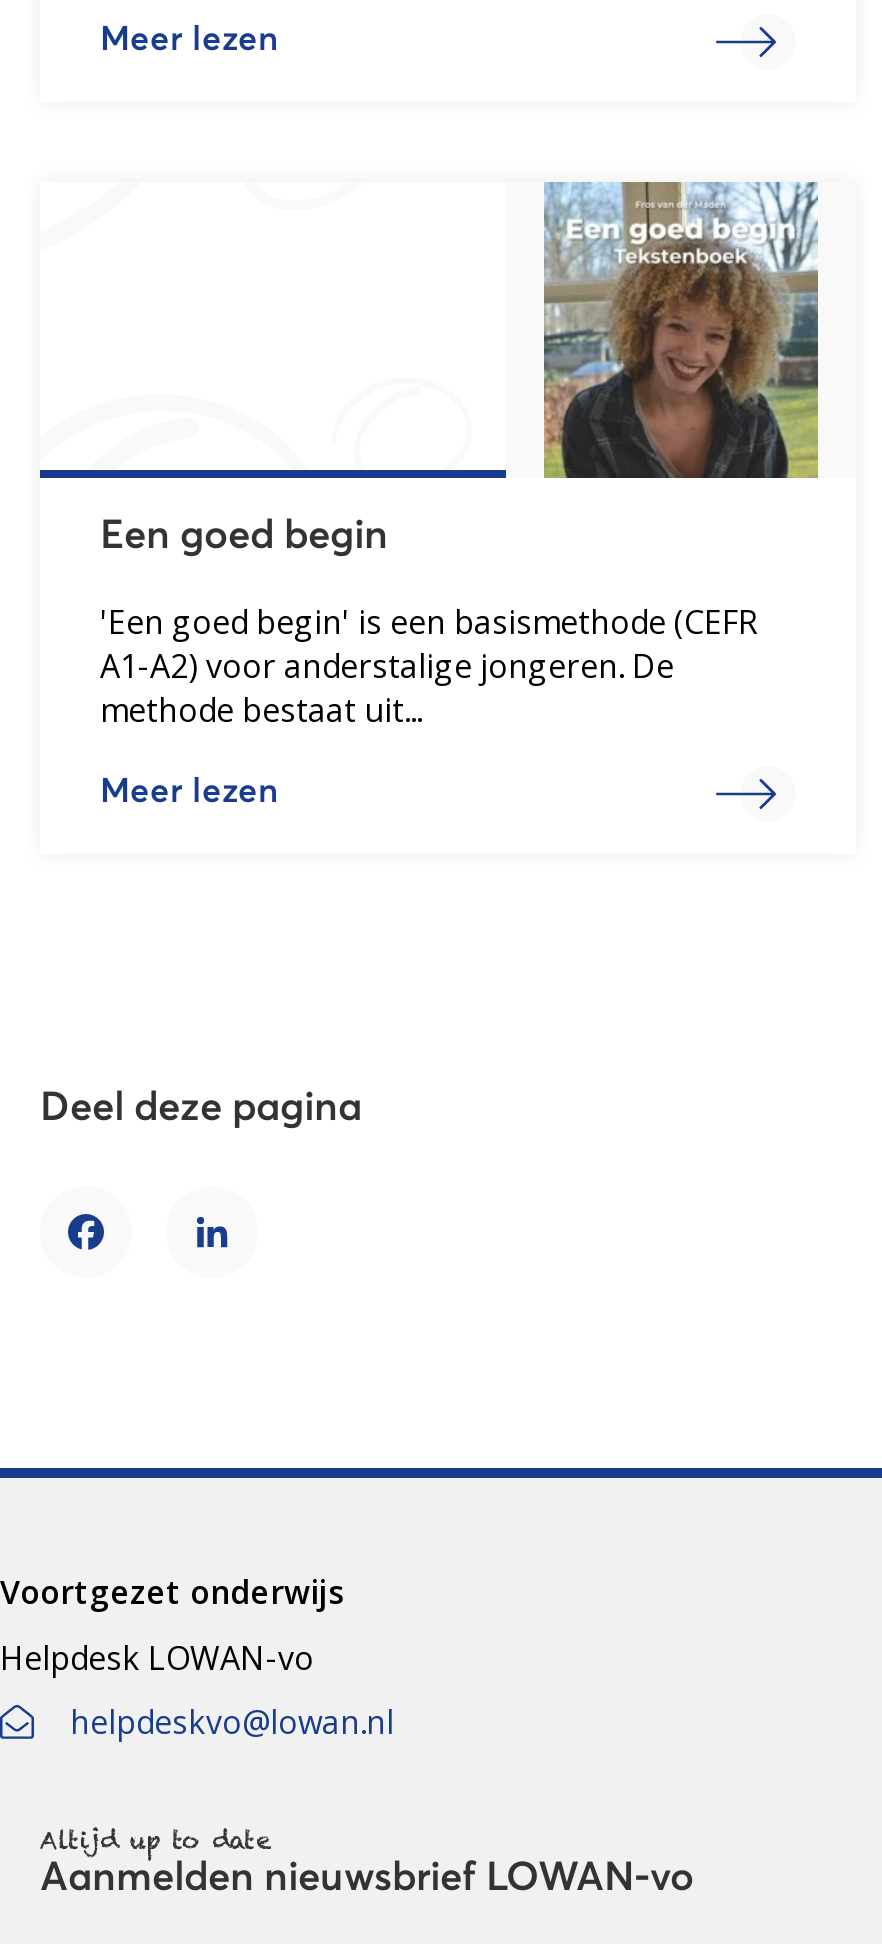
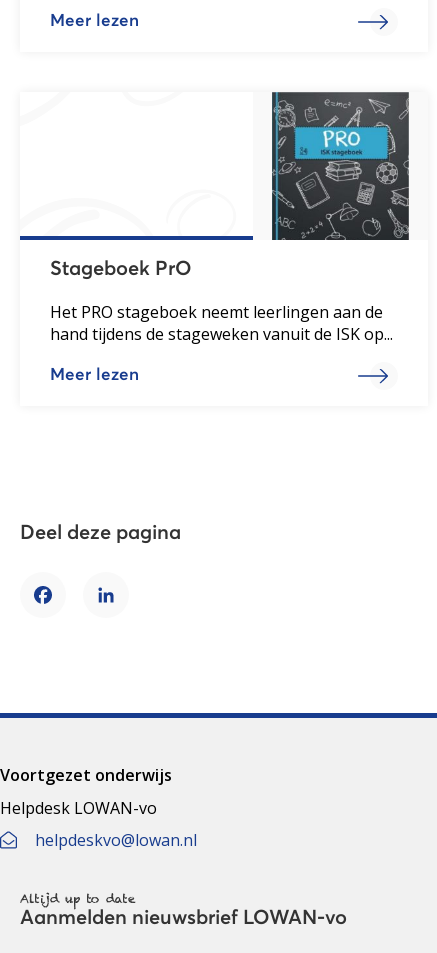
[542,182,820,480] [image] -> [271,91,410,241] [image]
[100,516,388,556] Een goed begin -> [50,259,192,279] Stageboek PrO
[100,600,758,732] 'Een goed begin' is een basismethode (CEFR | A1-A2) voor anderstalige jongeren. De | methode bestaat uit... -> [50,301,393,345] Het PRO stageboek neemt leerlingen aan de | hand tijdens de stageweken vanuit de ISK op...

